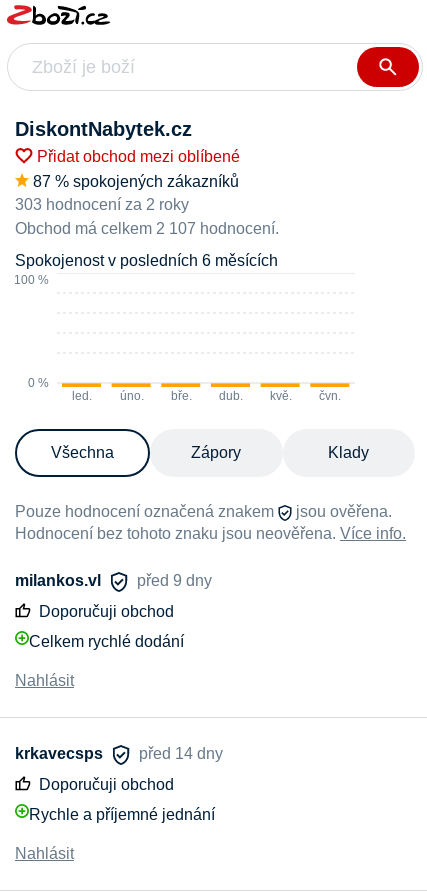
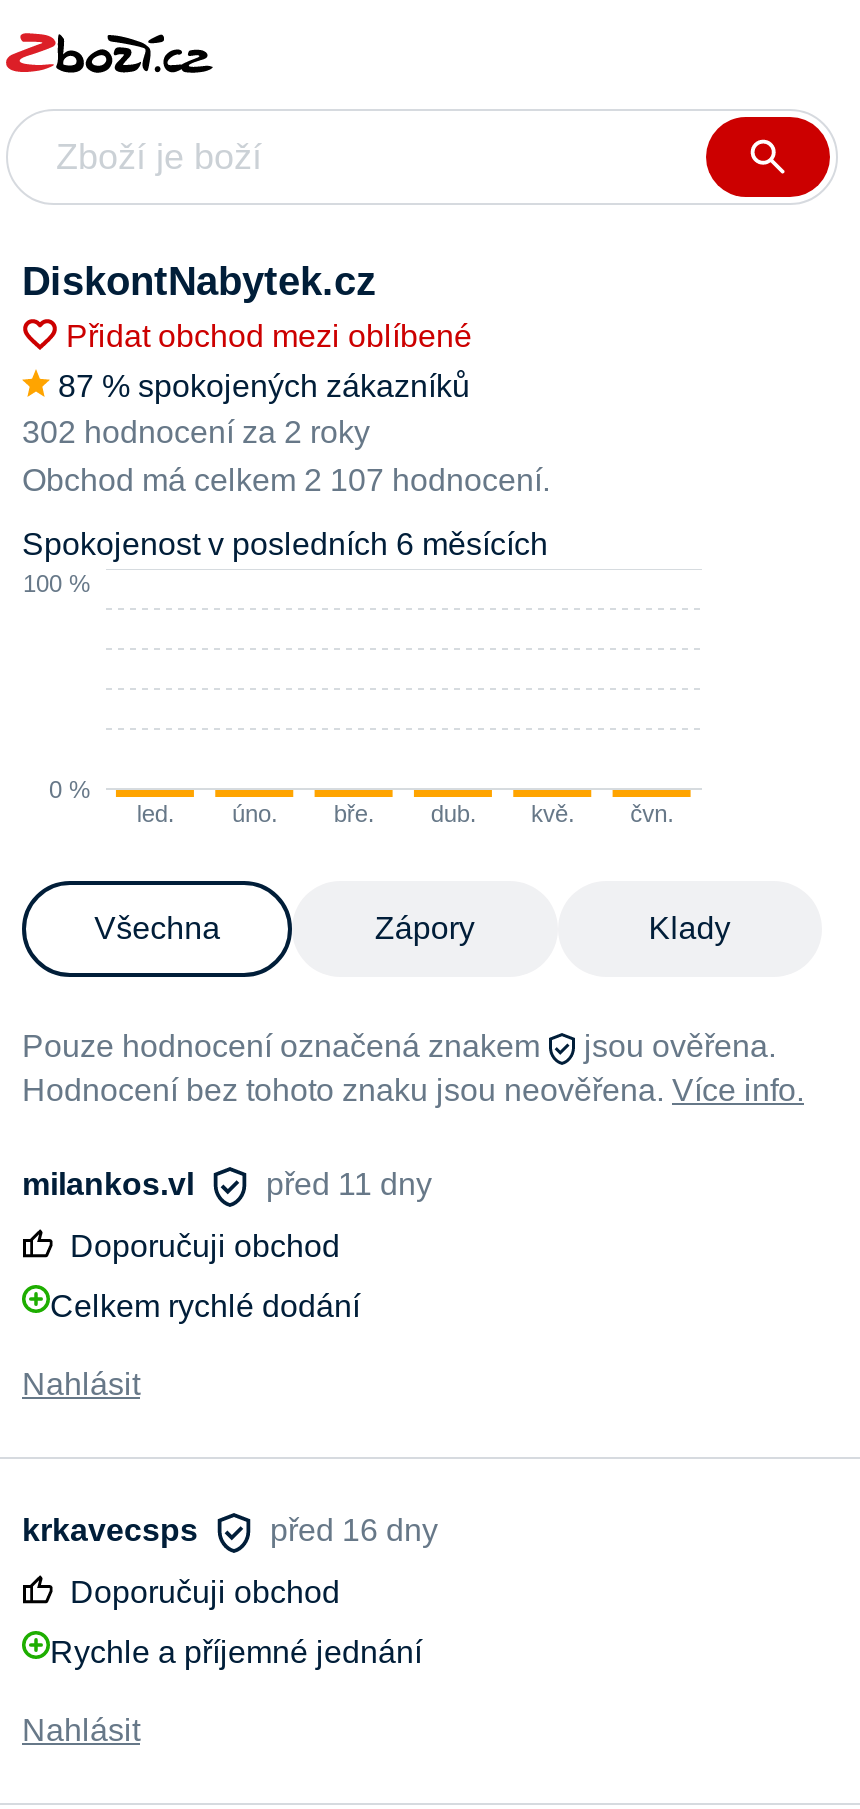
[15,196,189,213] 303 hodnocení za 2 roky -> [22,415,370,449] 302 hodnocení za 2 roky
[137,572,212,589] před 9 dny -> [266,1167,432,1201] před 11 dny
[139,745,223,762] před 14 dny -> [270,1513,438,1547] před 16 dny

